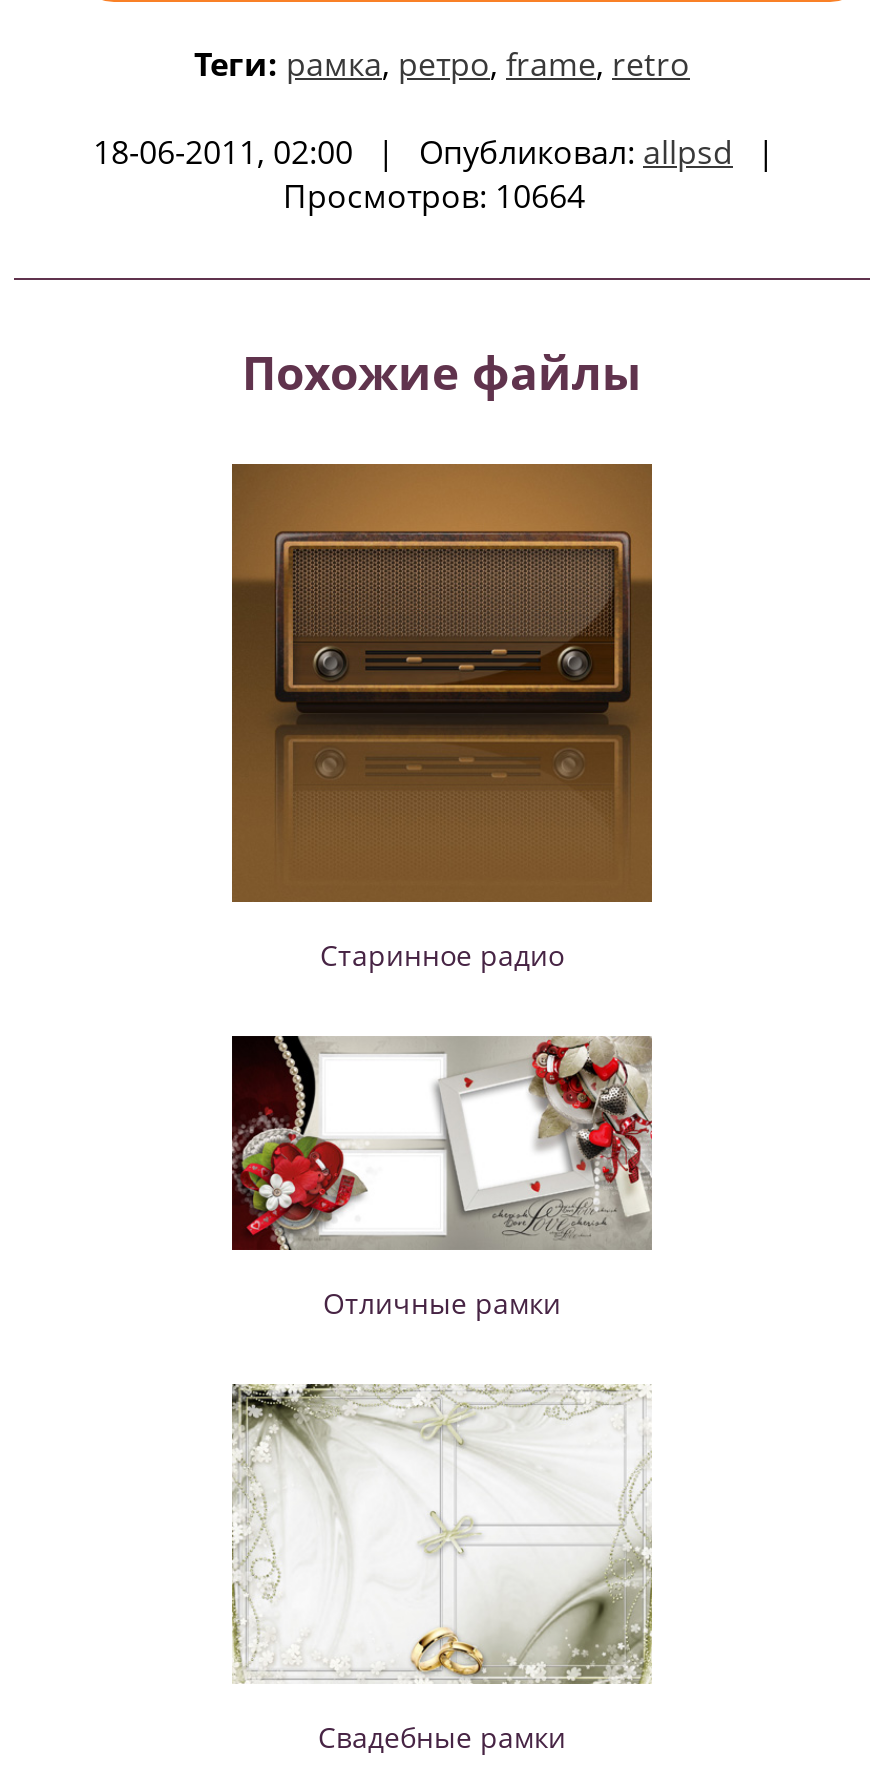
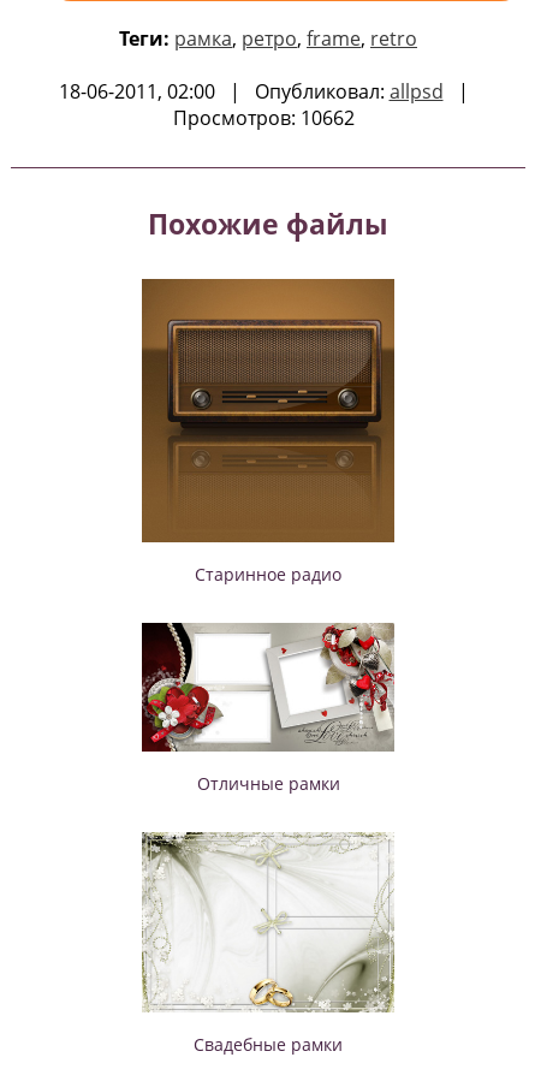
[283,175,601,219] Просмотров: 10664 -> [173,105,364,132] Просмотров: 10662

